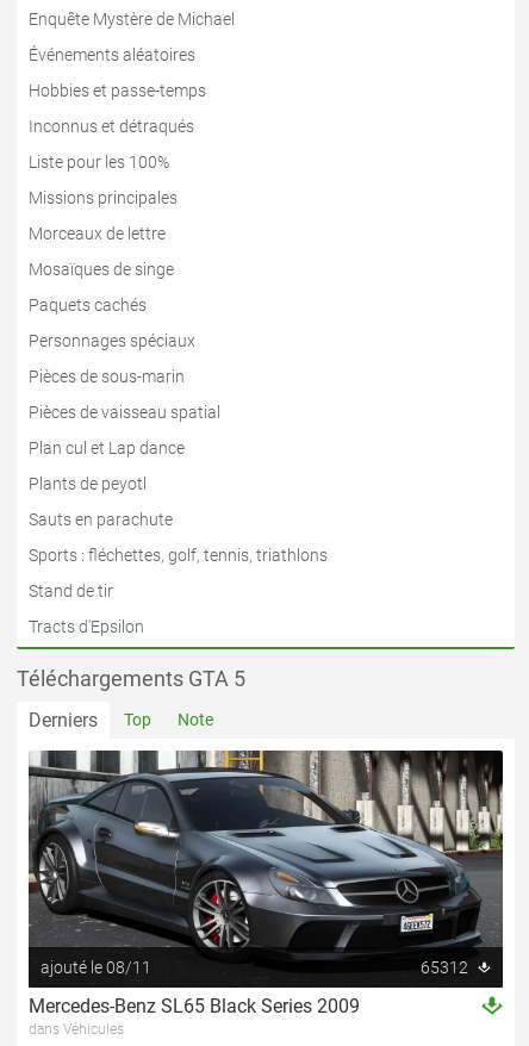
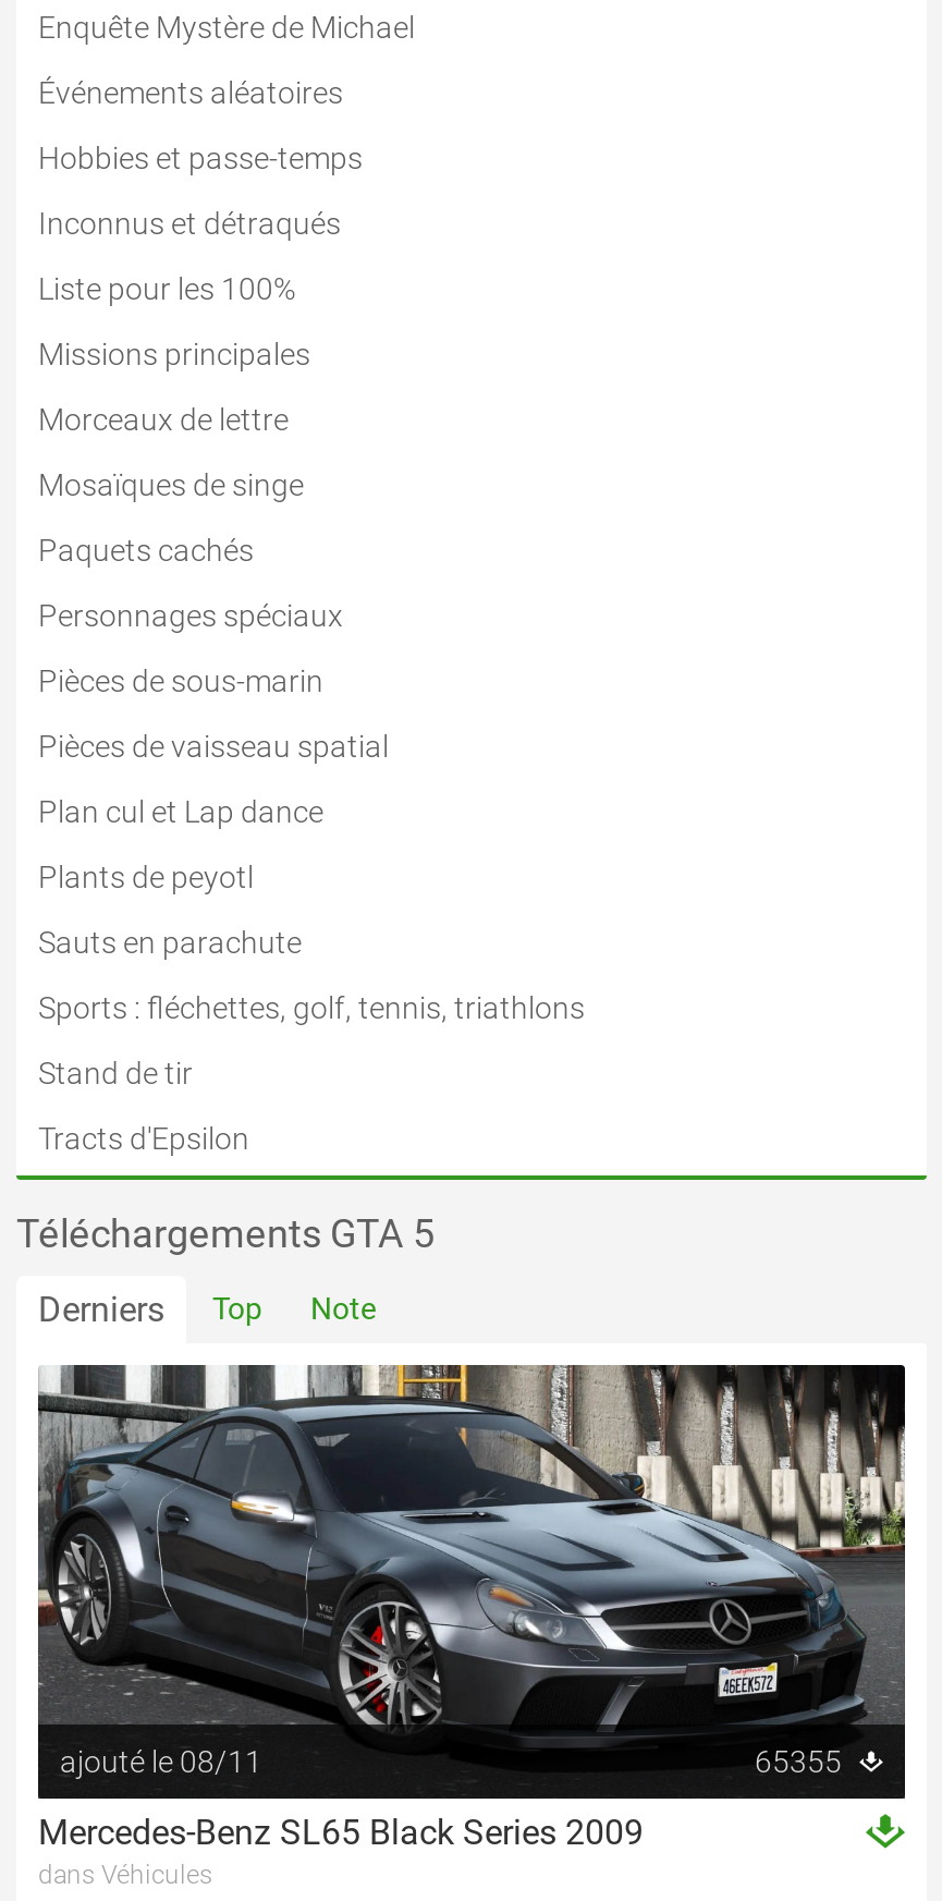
[421,958,472,977] 65312 -> [755,1745,848,1780] 65355

